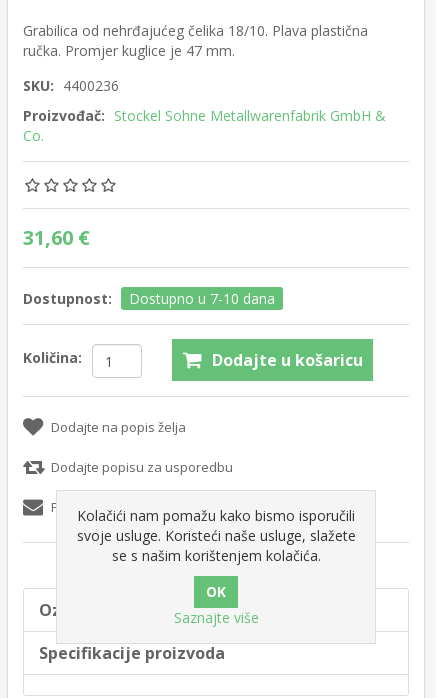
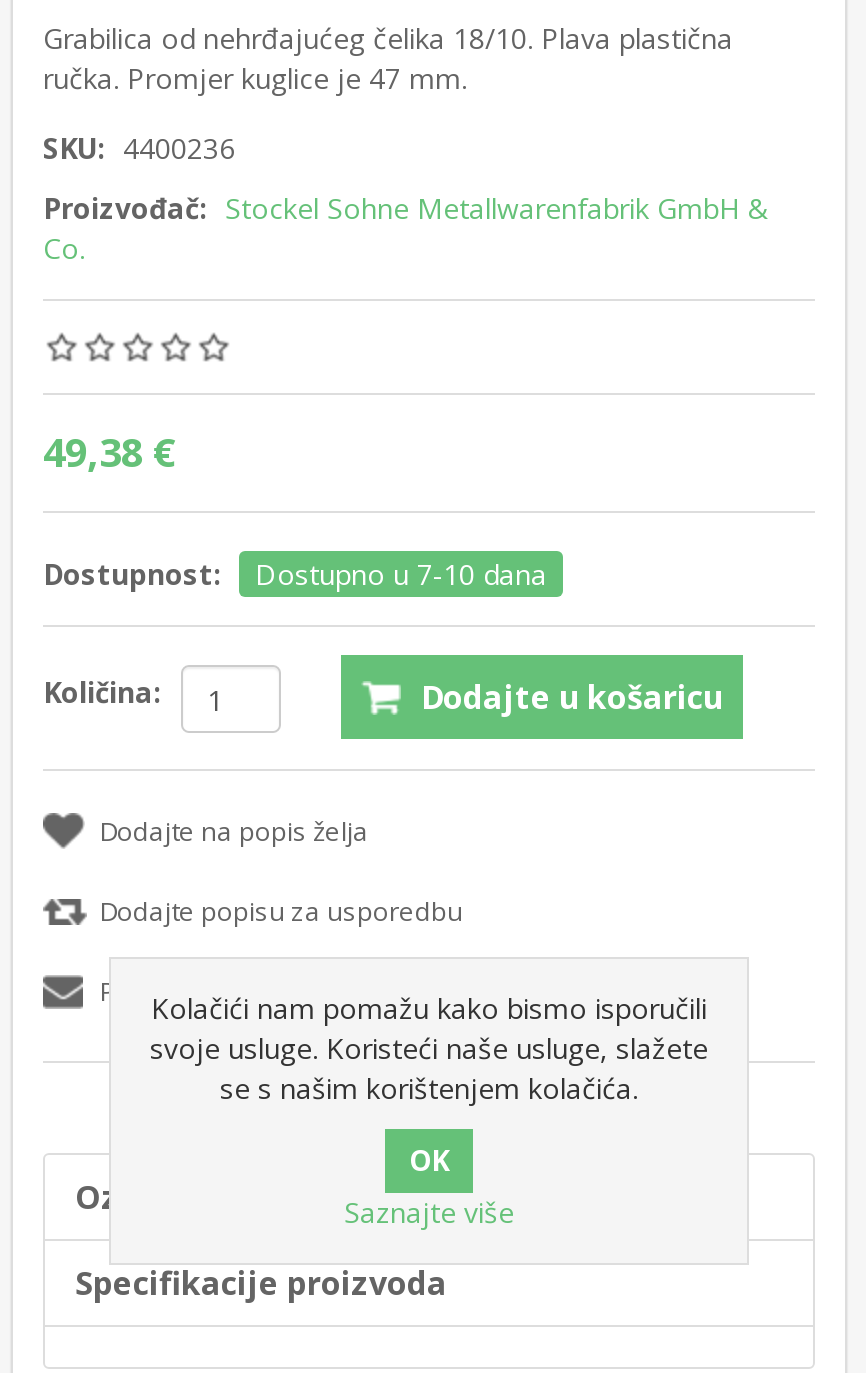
[23,224,90,251] 31,60 € -> [43,425,177,479] 49,38 €

